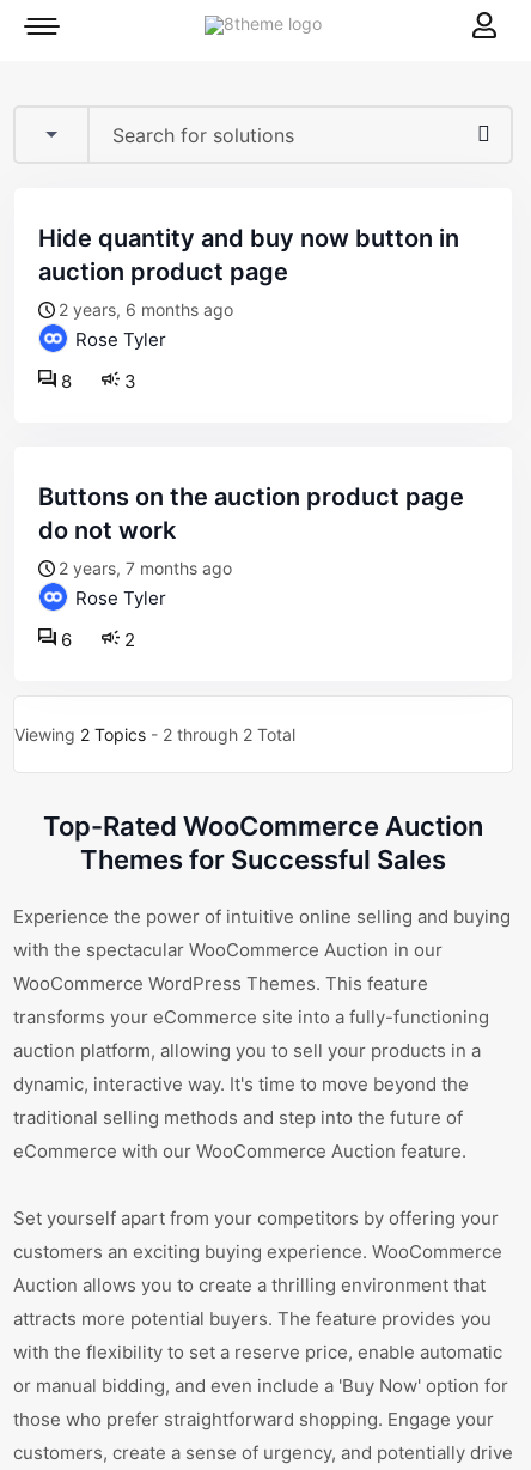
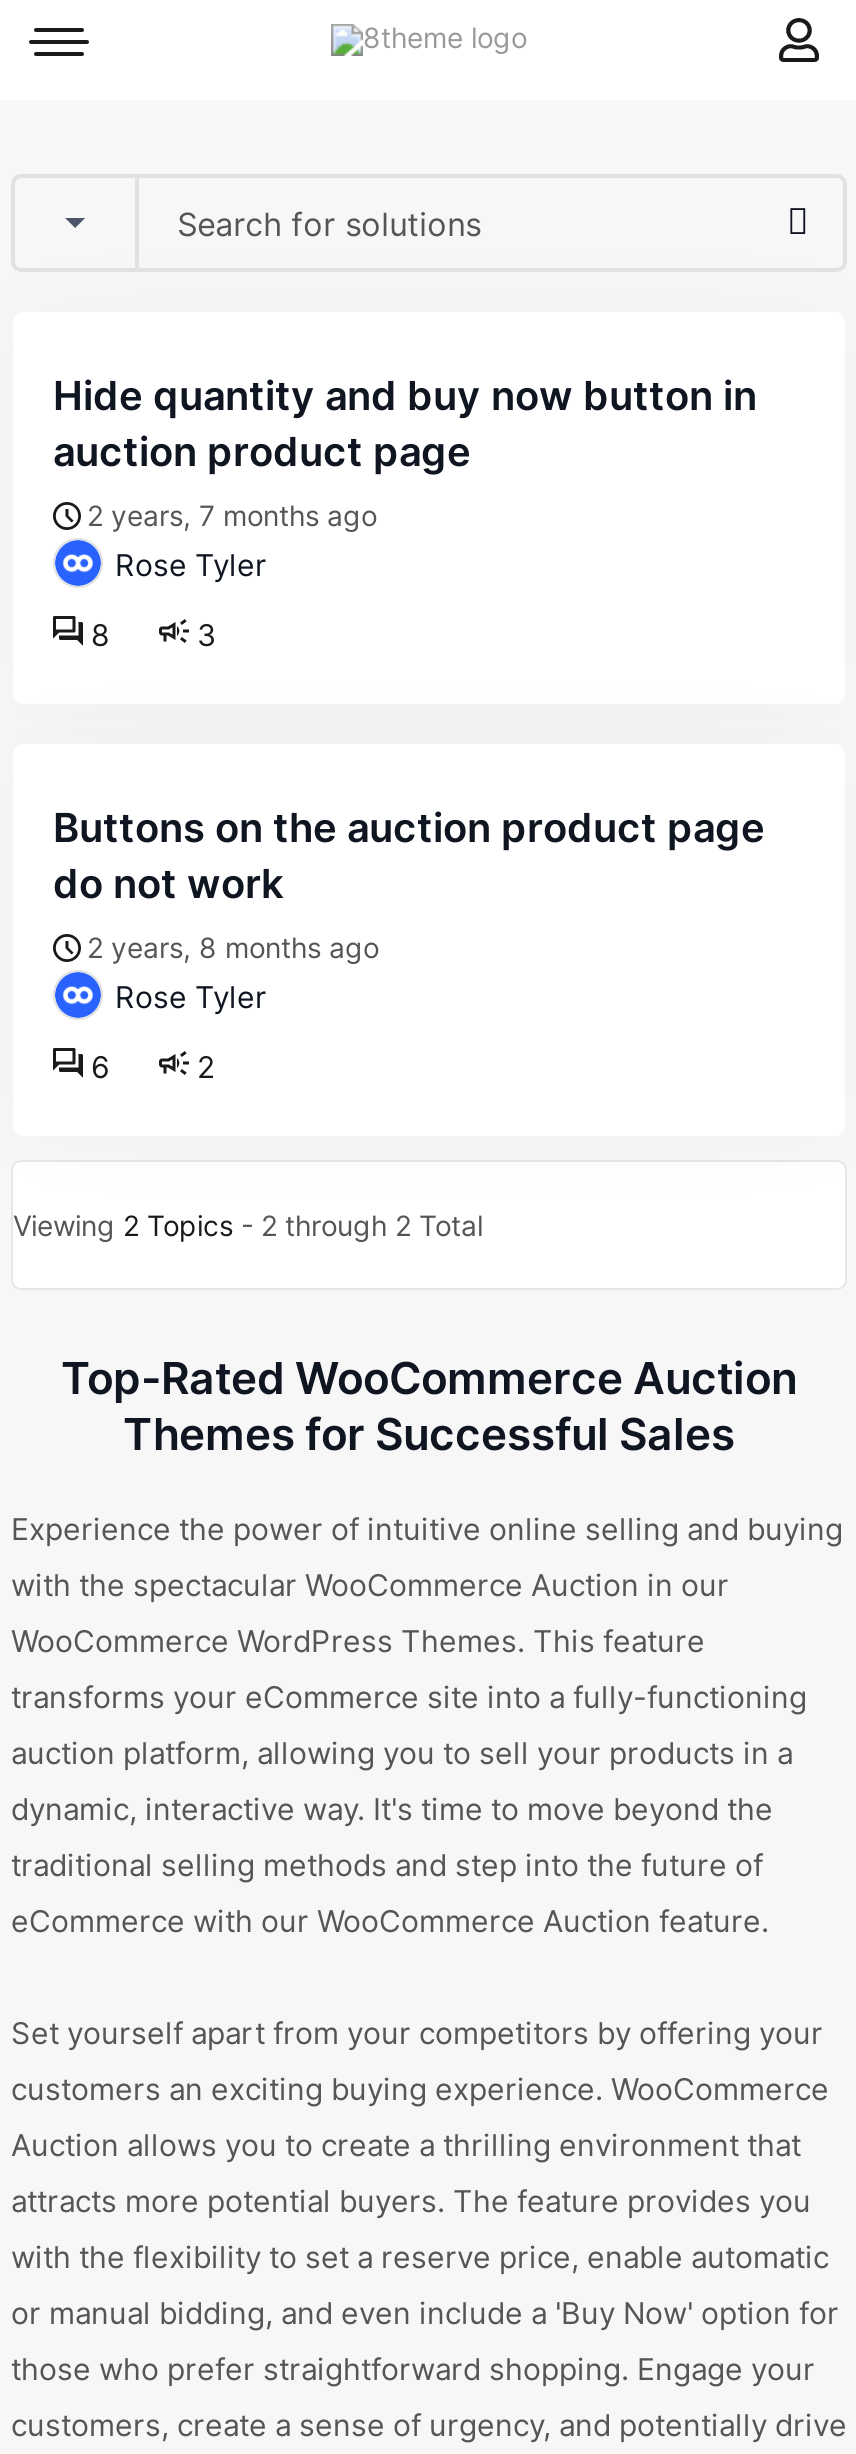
[59,299,233,320] 2 years, 6 months ago -> none
none -> [87,930,379,964] 2 years, 8 months ago
moved [59,558,232,578] -> [87,498,377,532]: 2 years, 7 months ago

